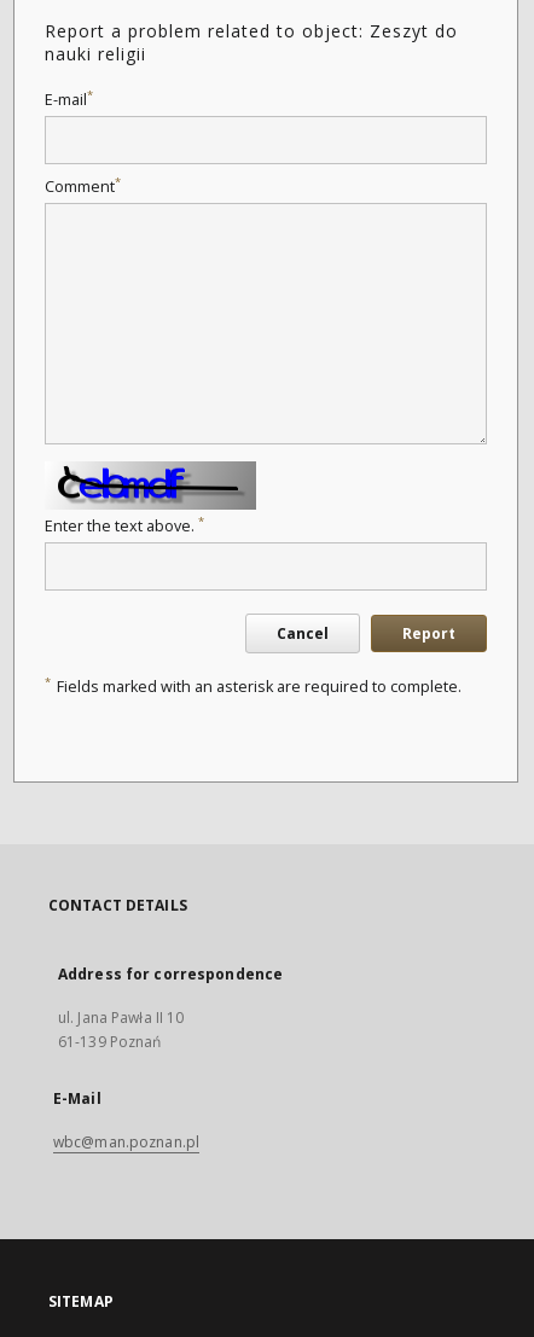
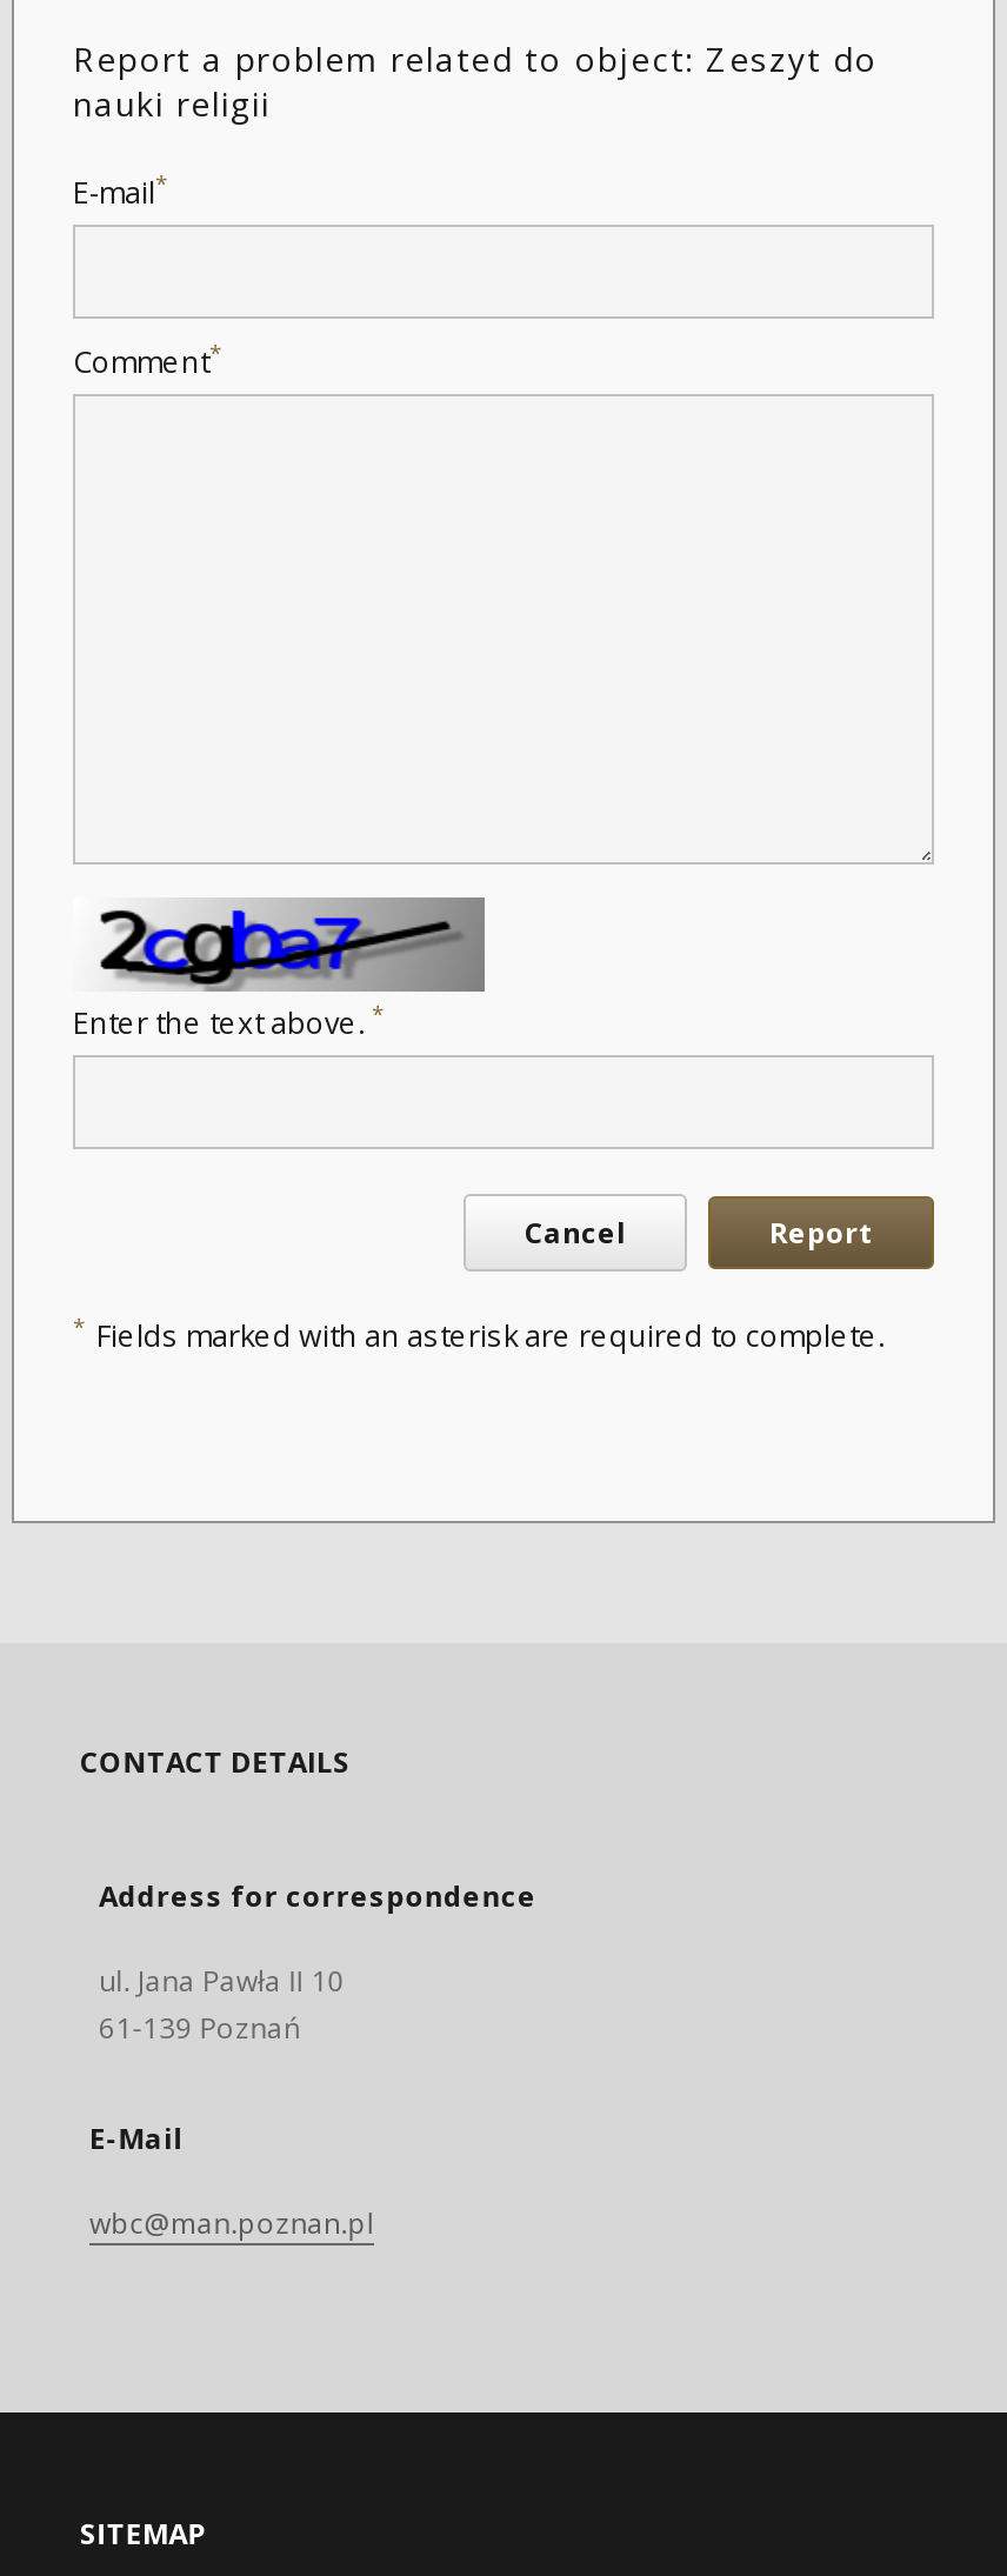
[57,465,242,508] [image] -> [99,907,459,992] [image]

